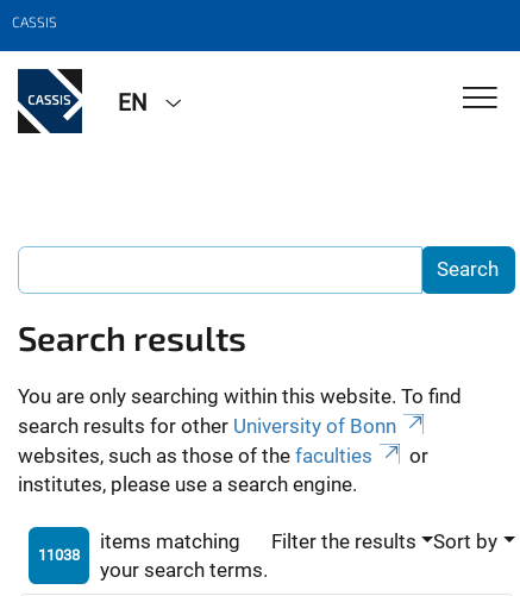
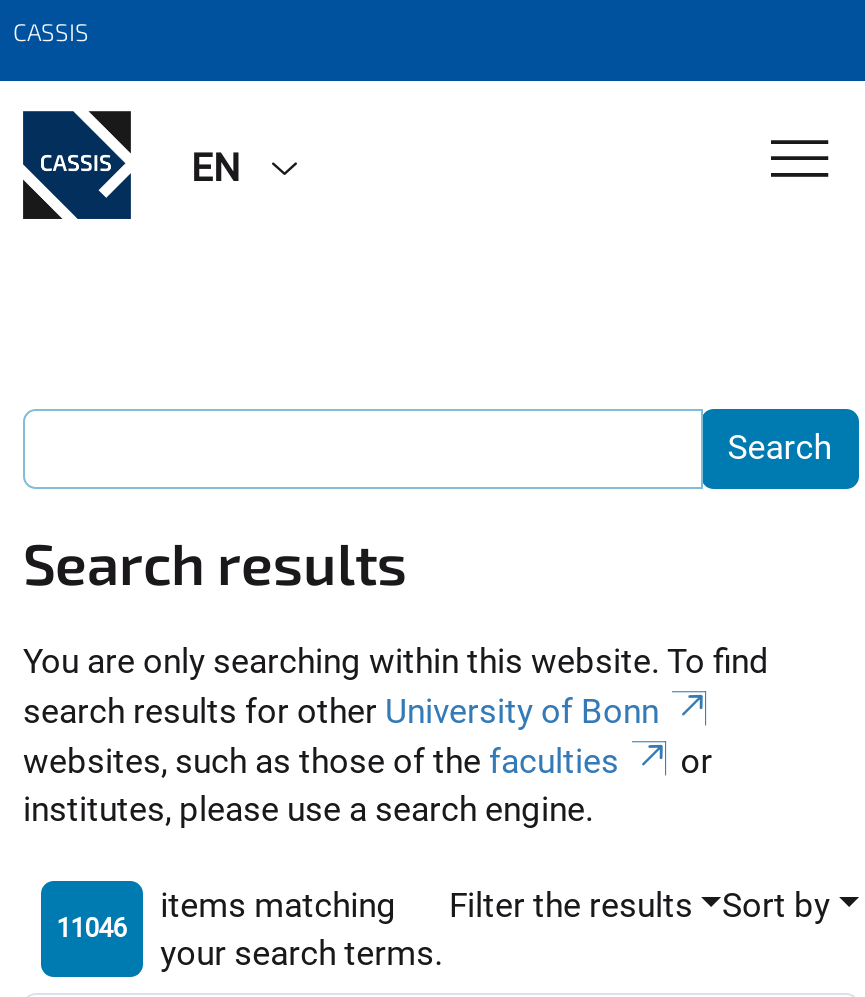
[38,546,79,564] 11038 -> [57,913,127,943] 11046

